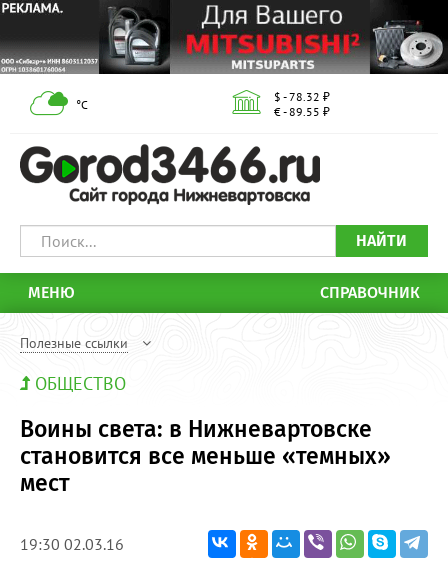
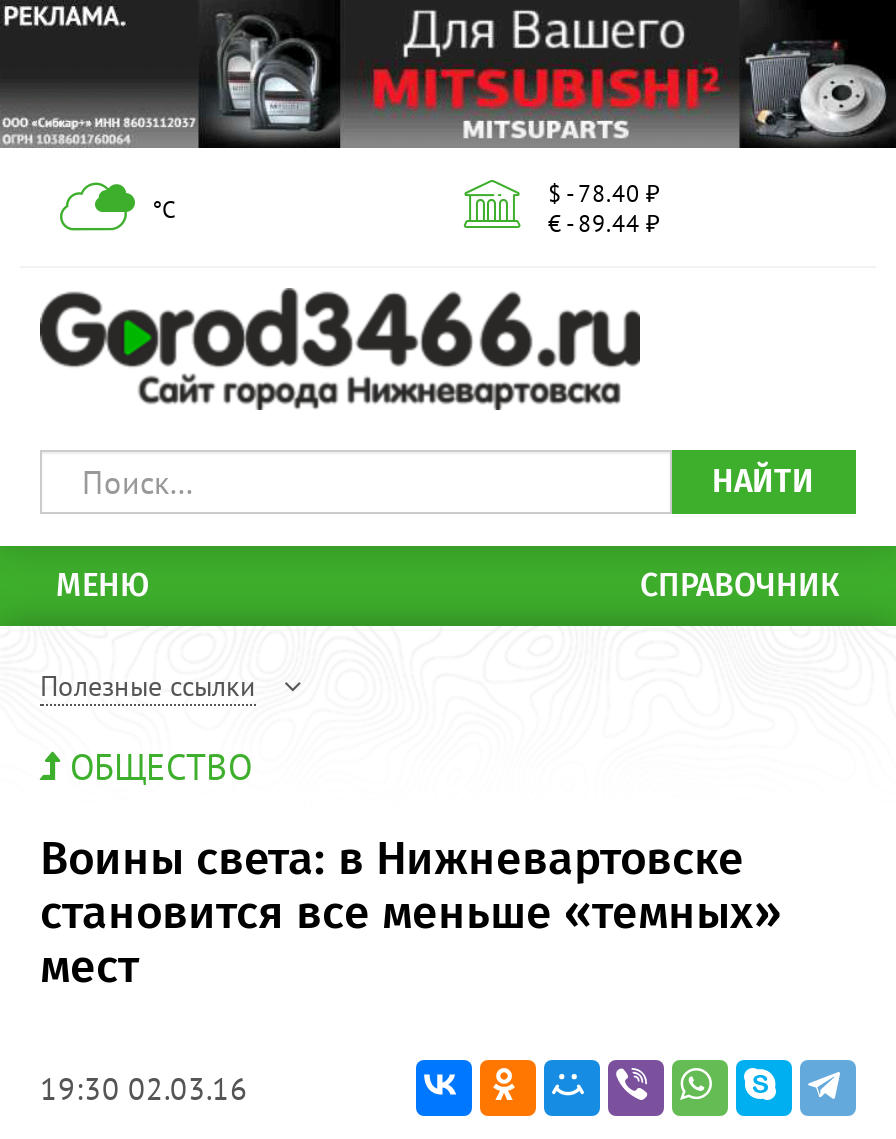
[274,89,330,104] $ - 78.32 ₽ -> [548,178,660,208] $ - 78.40 ₽
[274,104,330,119] € - 89.55 ₽ -> [548,208,660,238] € - 89.44 ₽

